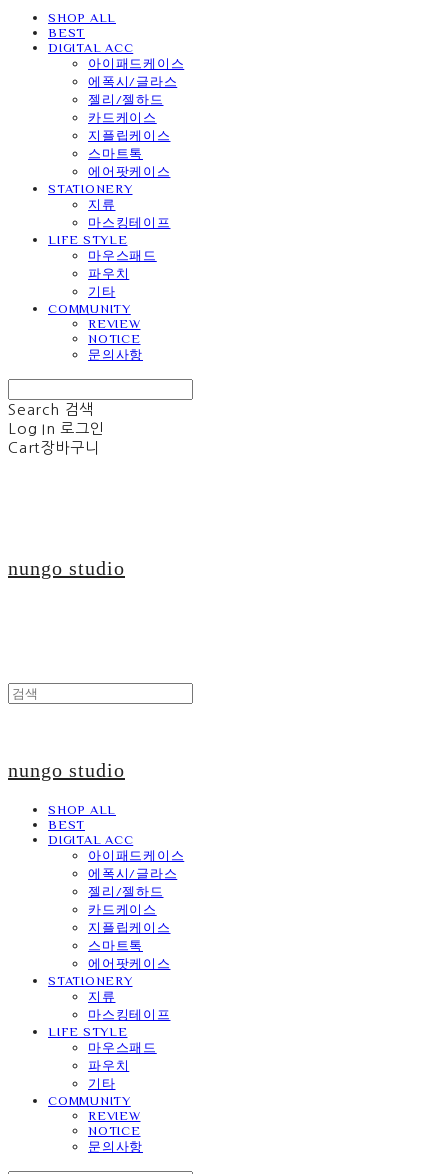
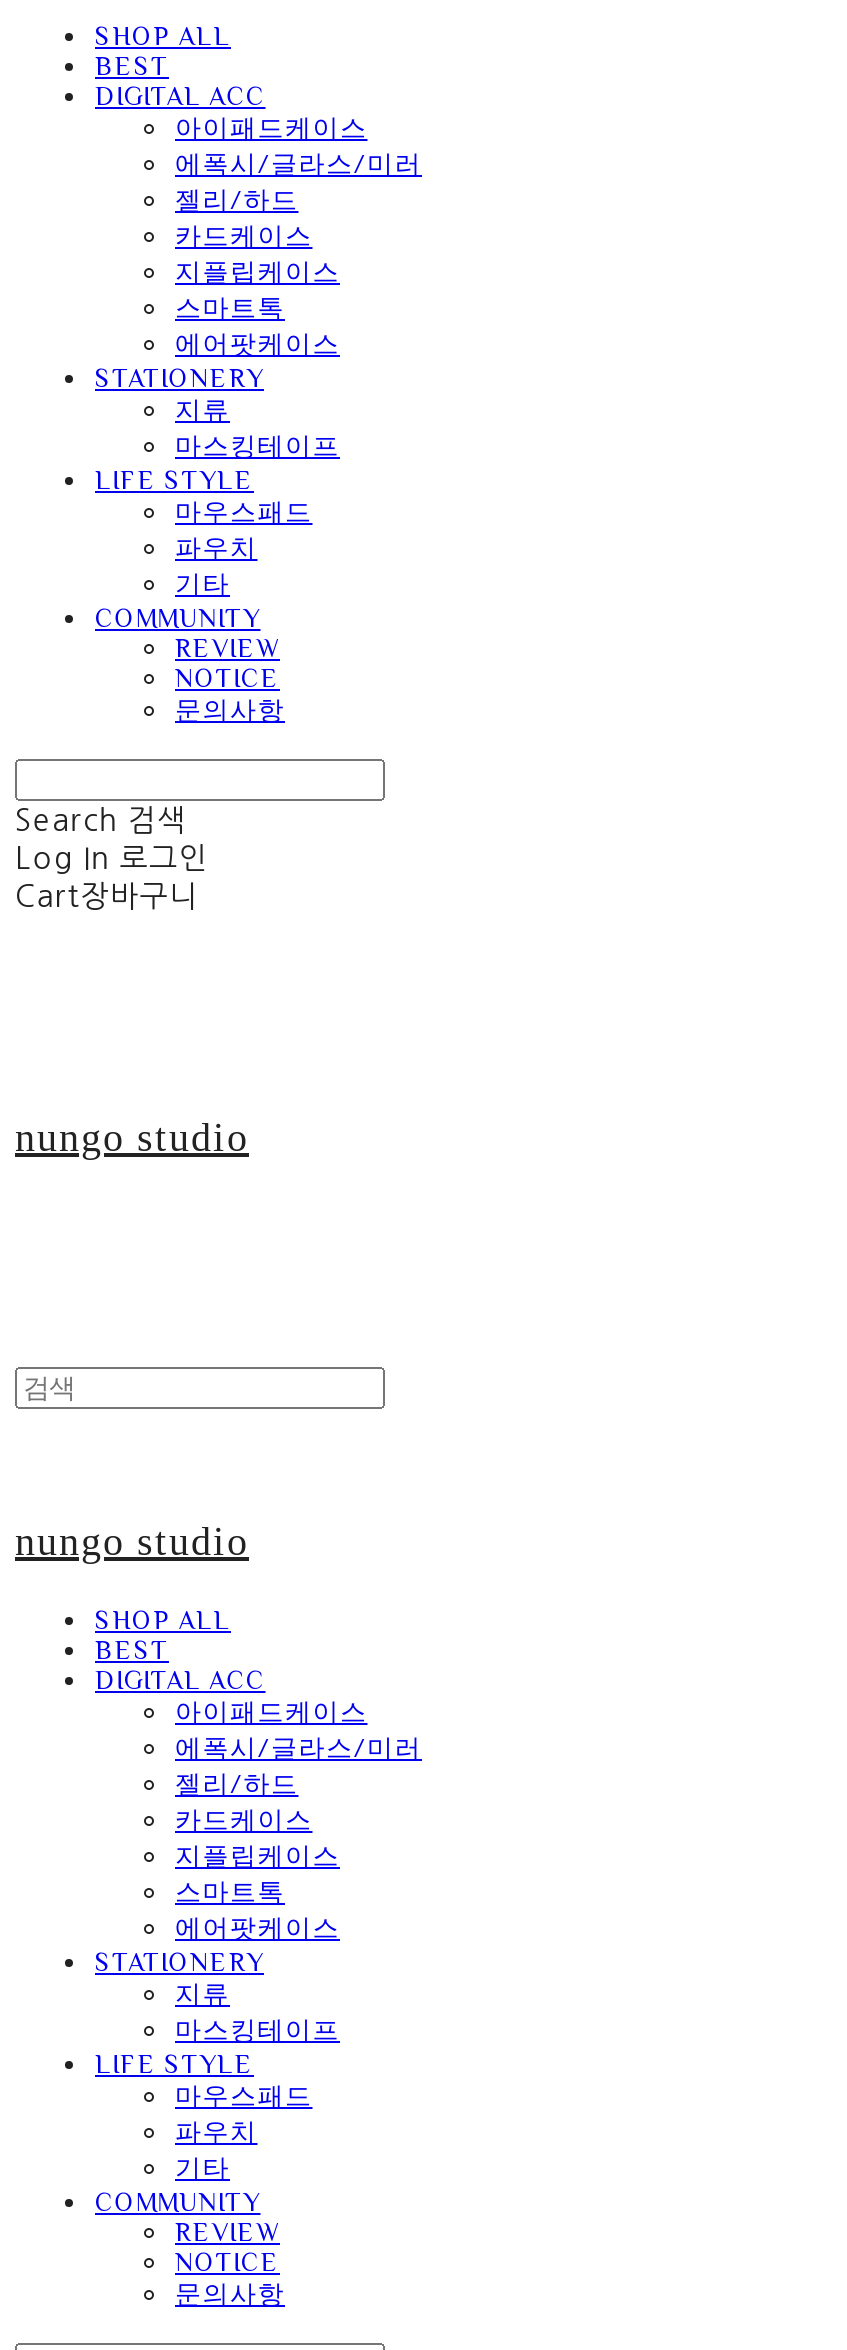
[88,74,177,107] 에폭시/글라스 | 젤리/젤하드 -> [175,149,422,215] 에폭시/글라스/미러 | 젤리/하드
[88,866,177,899] 에폭시/글라스 | 젤리/젤하드 -> [175,1733,422,1799] 에폭시/글라스/미러 | 젤리/하드

